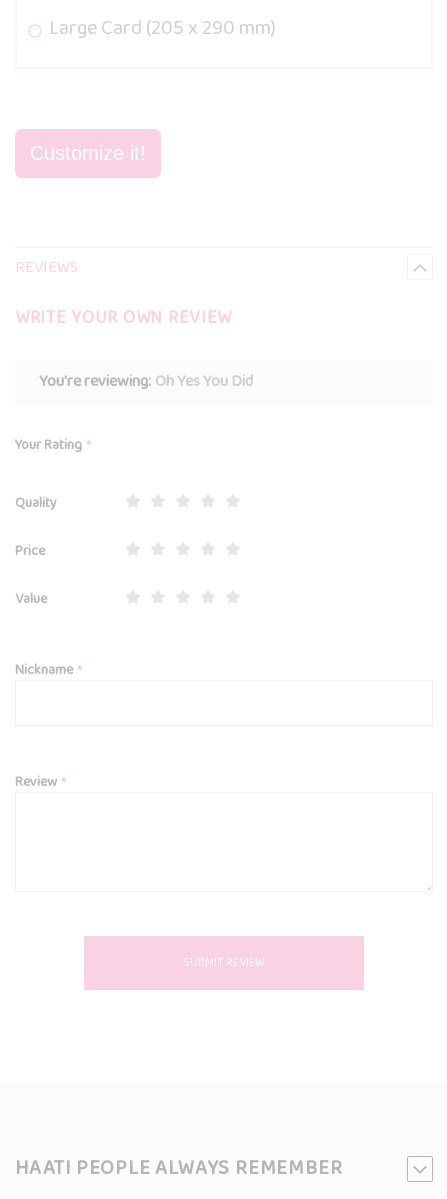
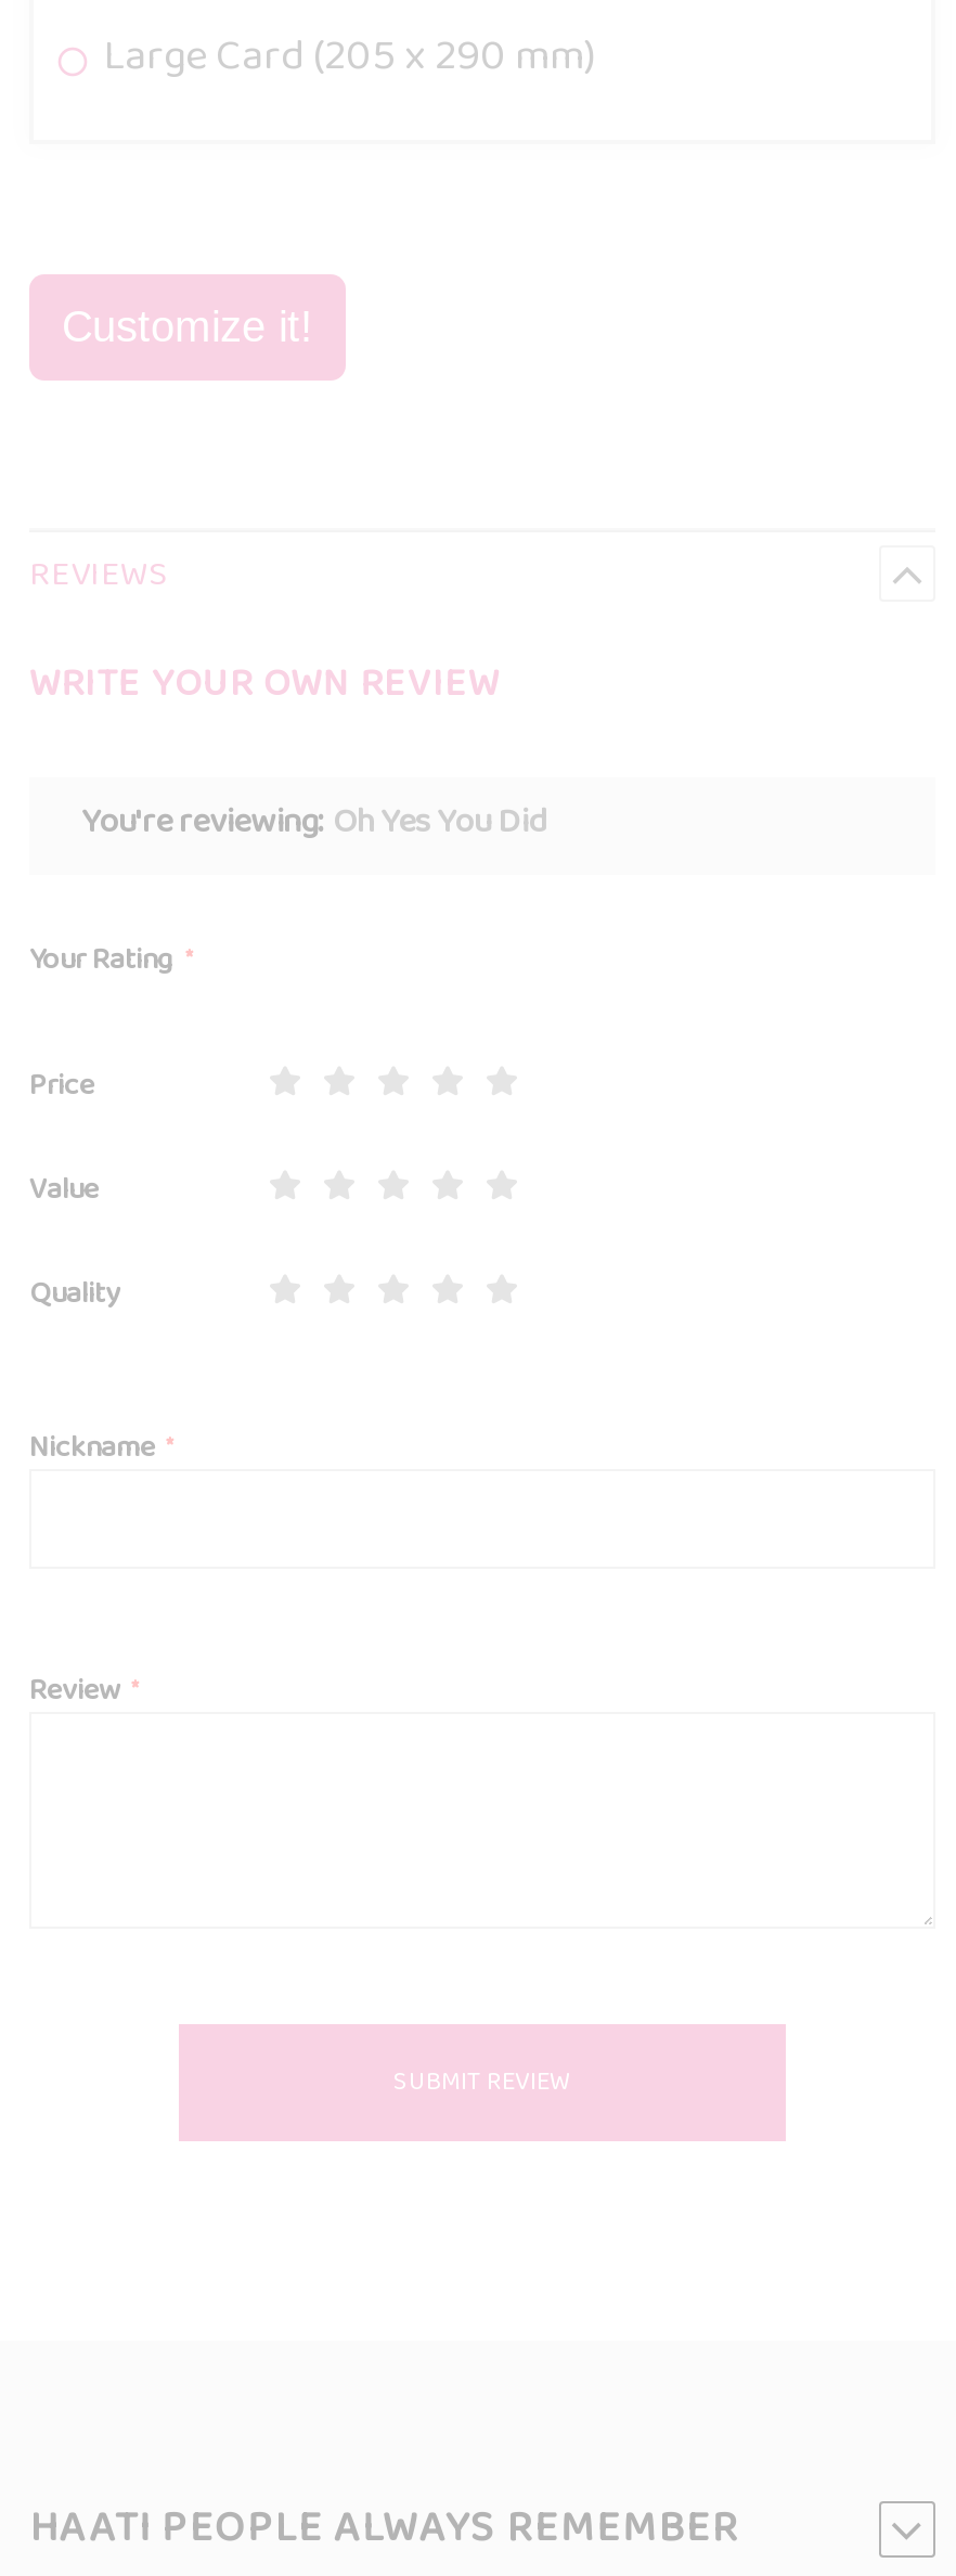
moved [15,492,57,515] -> [29,1270,120,1319]: Quality
moved [15,540,47,611] -> [29,1061,99,1215]: Price | Value

